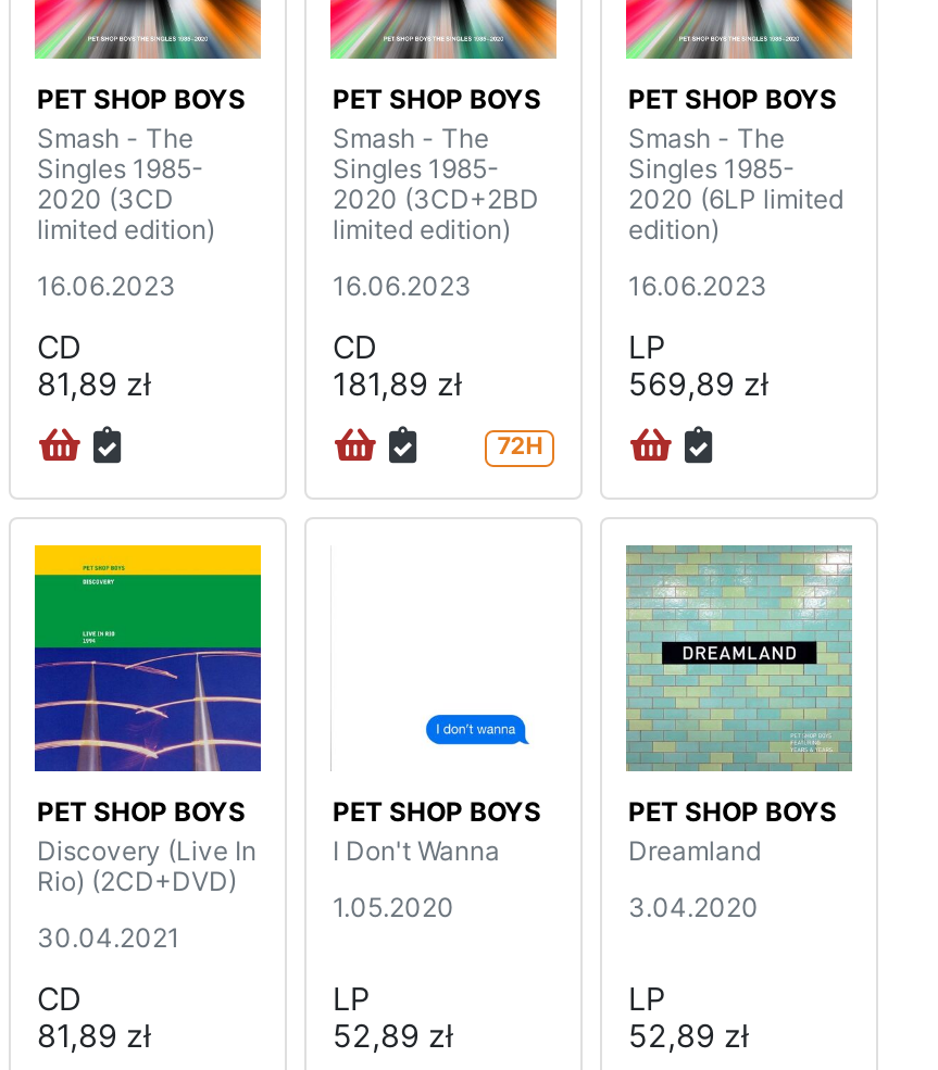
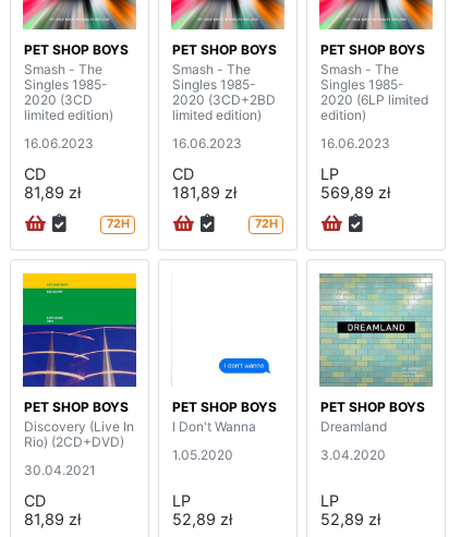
none -> [106,217,129,231] 72H

